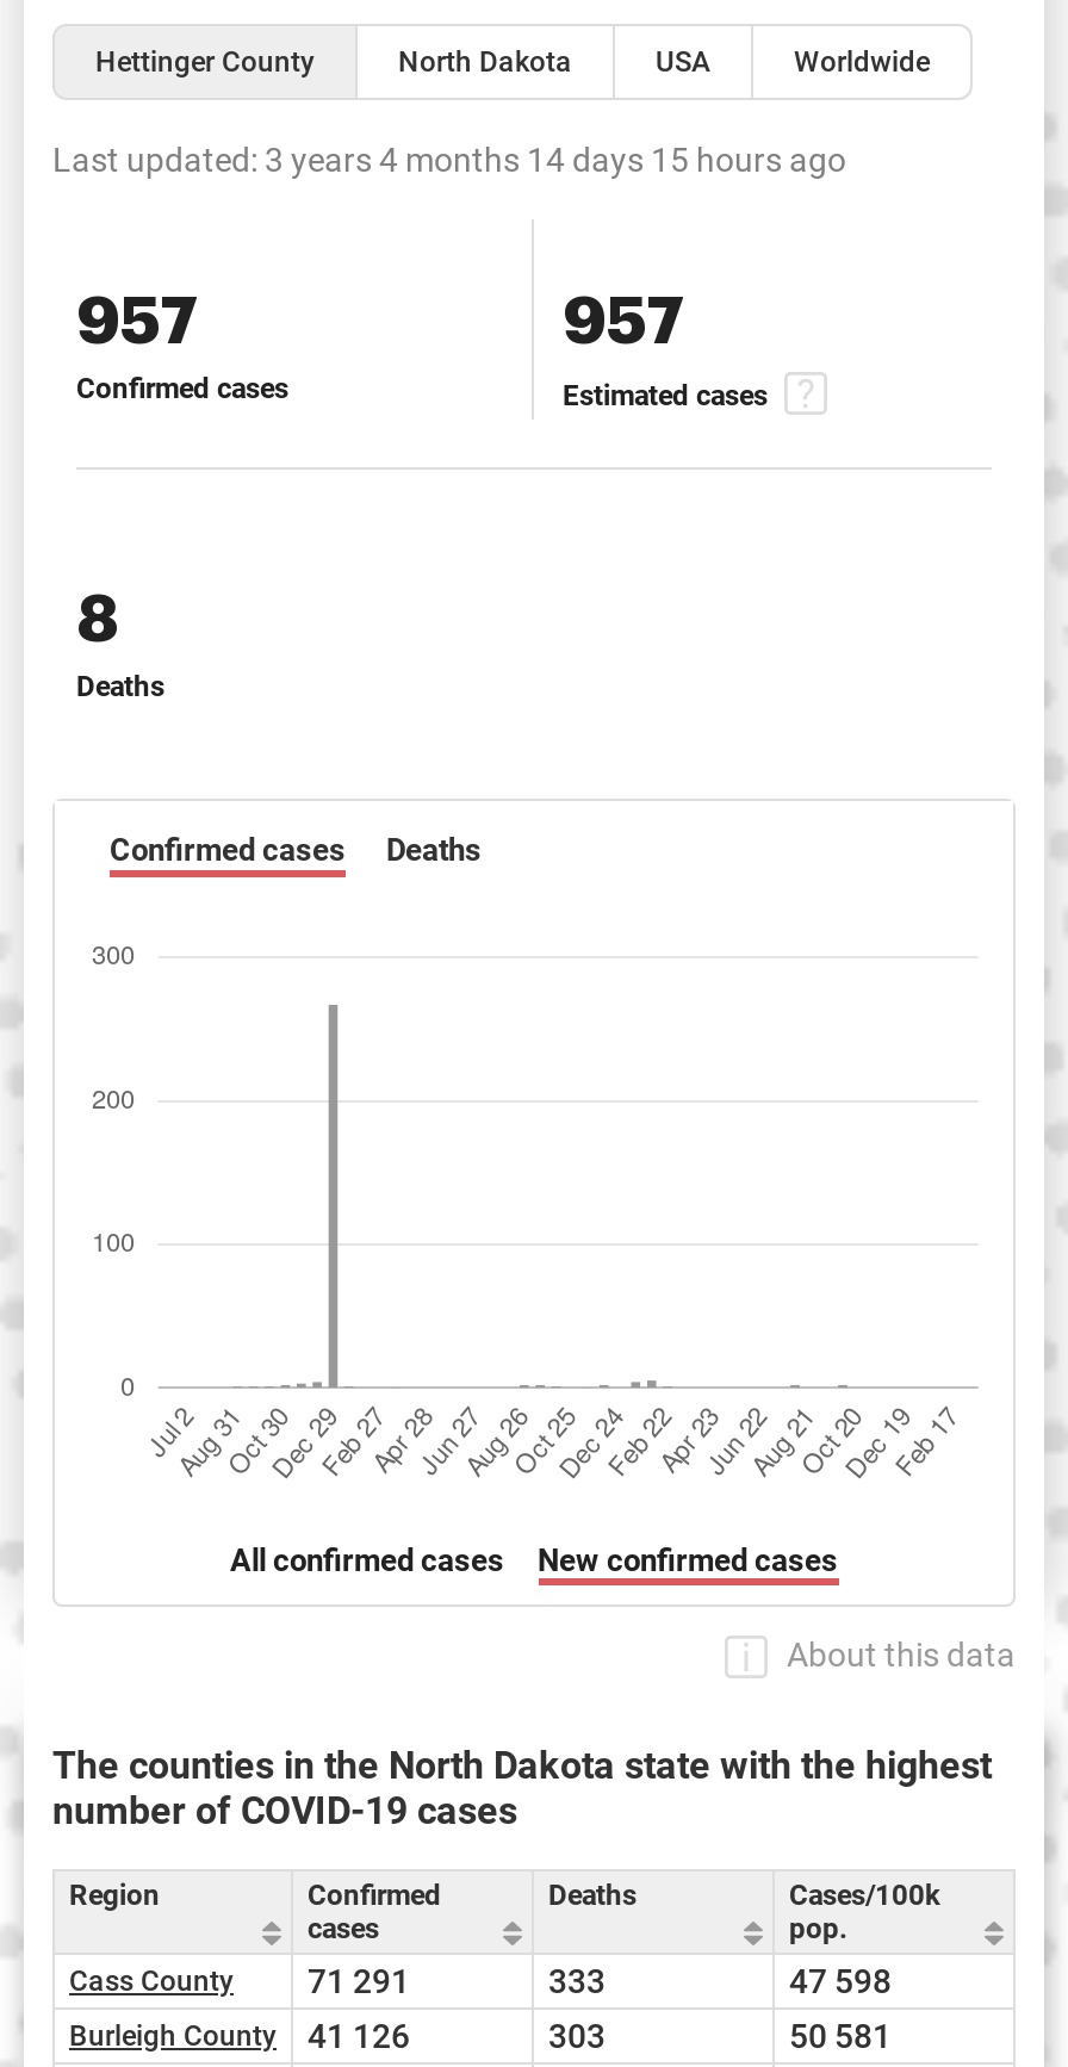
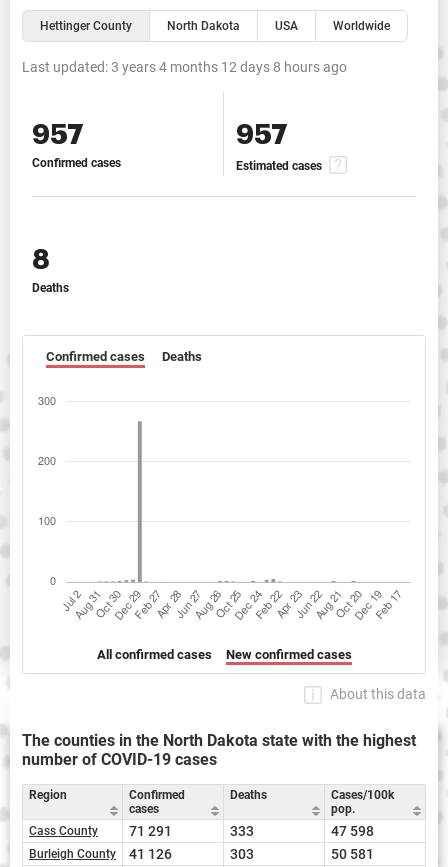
[52,140,846,178] Last updated: 3 years 4 months 14 days 15 hours ago -> [22,59,347,75] Last updated: 3 years 4 months 12 days 8 hours ago

